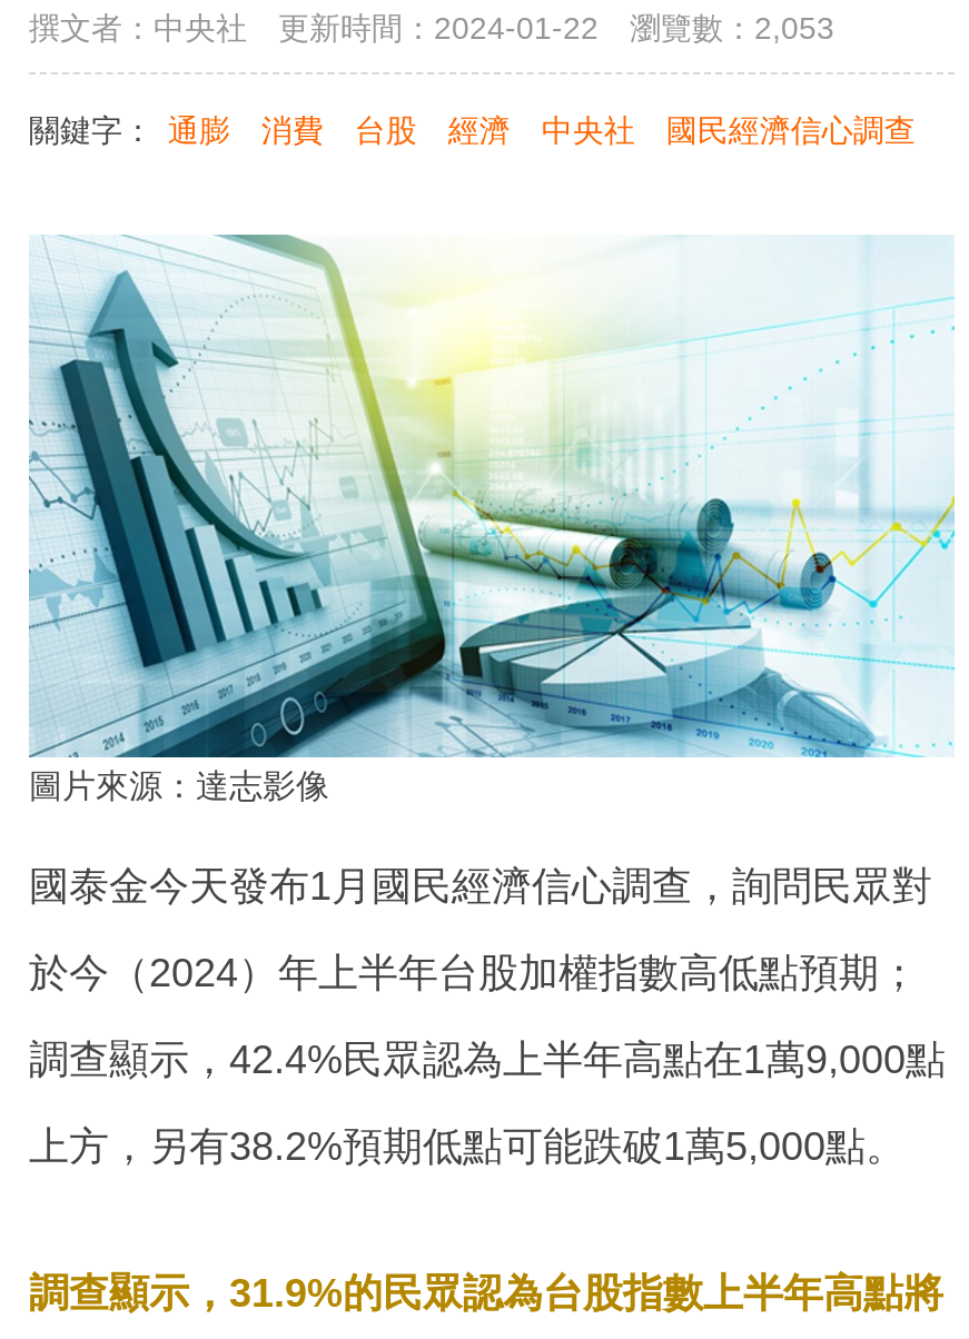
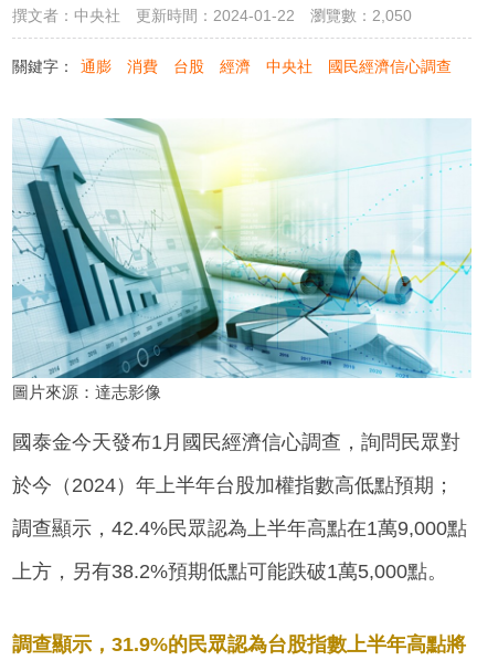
[29,10,834,46] 撰文者：中央社 更新時間：2024-01-22 瀏覽數：2,053 -> [12,7,412,24] 撰文者：中央社 更新時間：2024-01-22 瀏覽數：2,050

